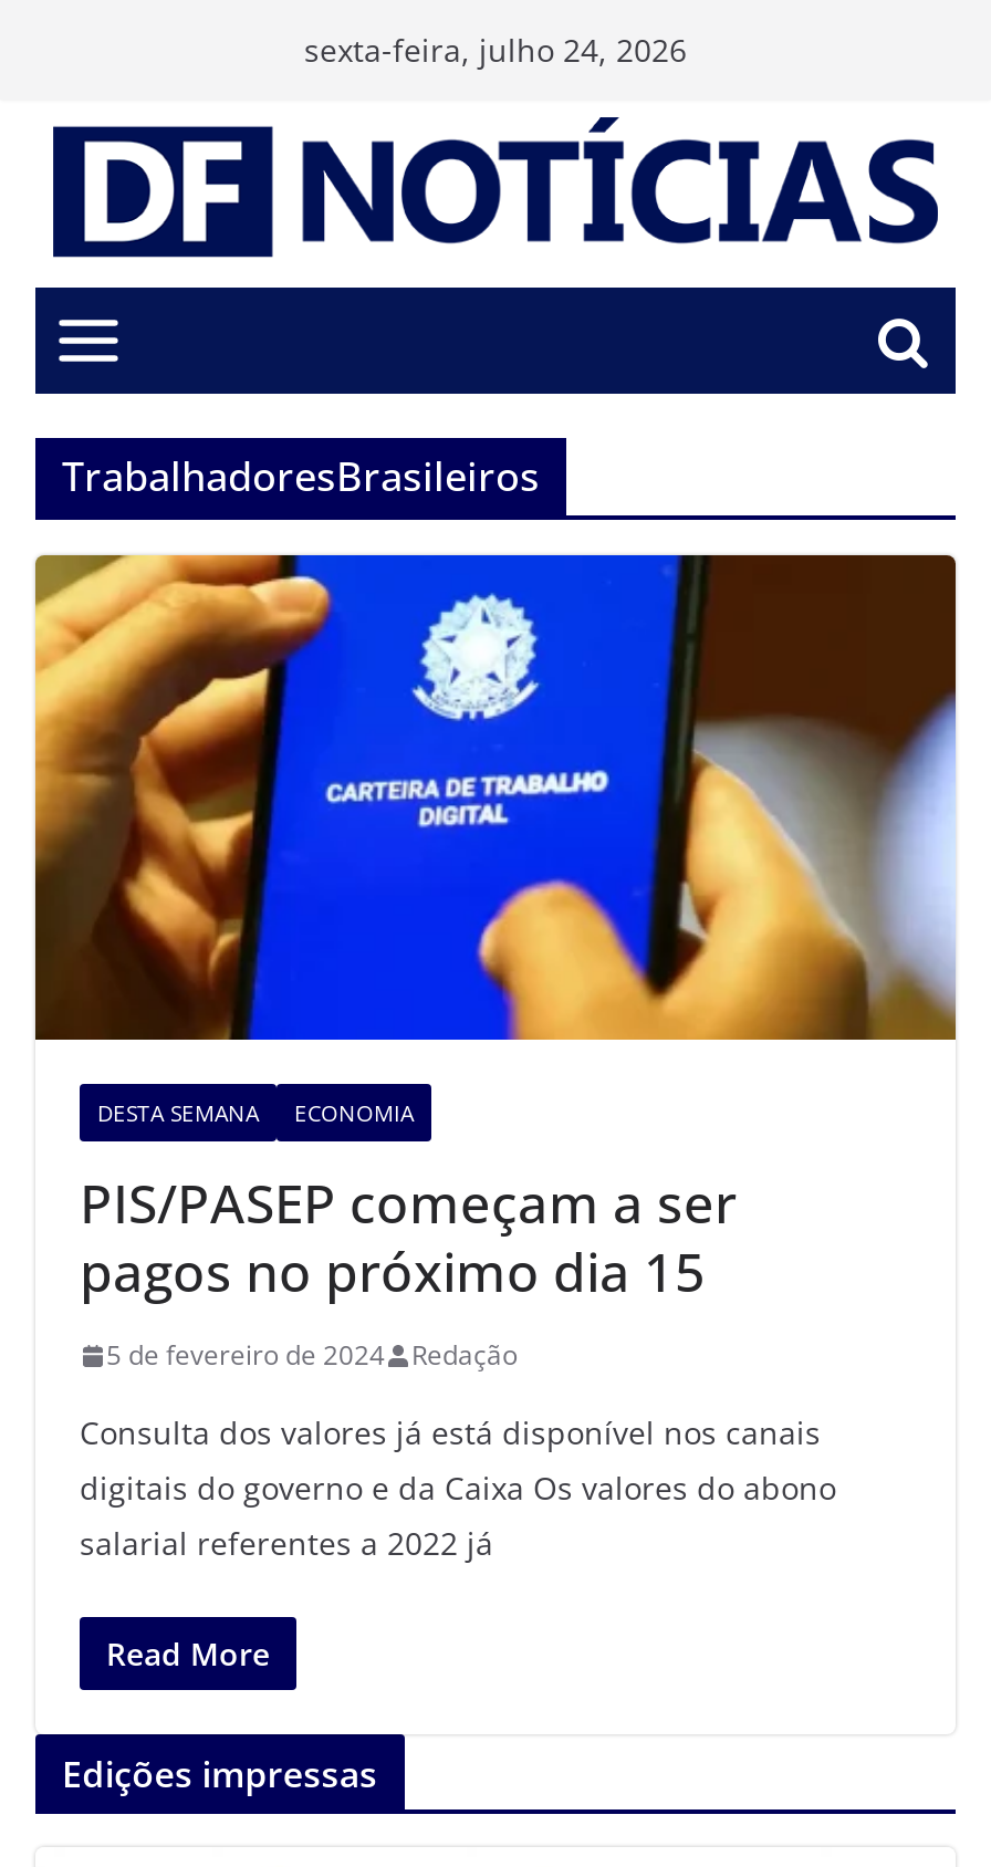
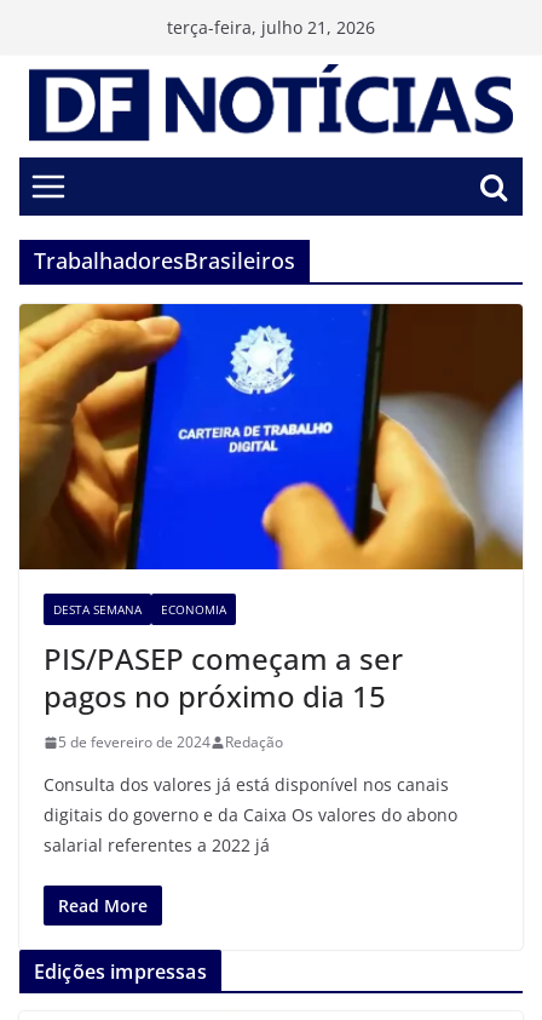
[304,29,687,71] sexta-feira, julho 24, 2026 -> [167,16,375,39] terça-feira, julho 21, 2026

